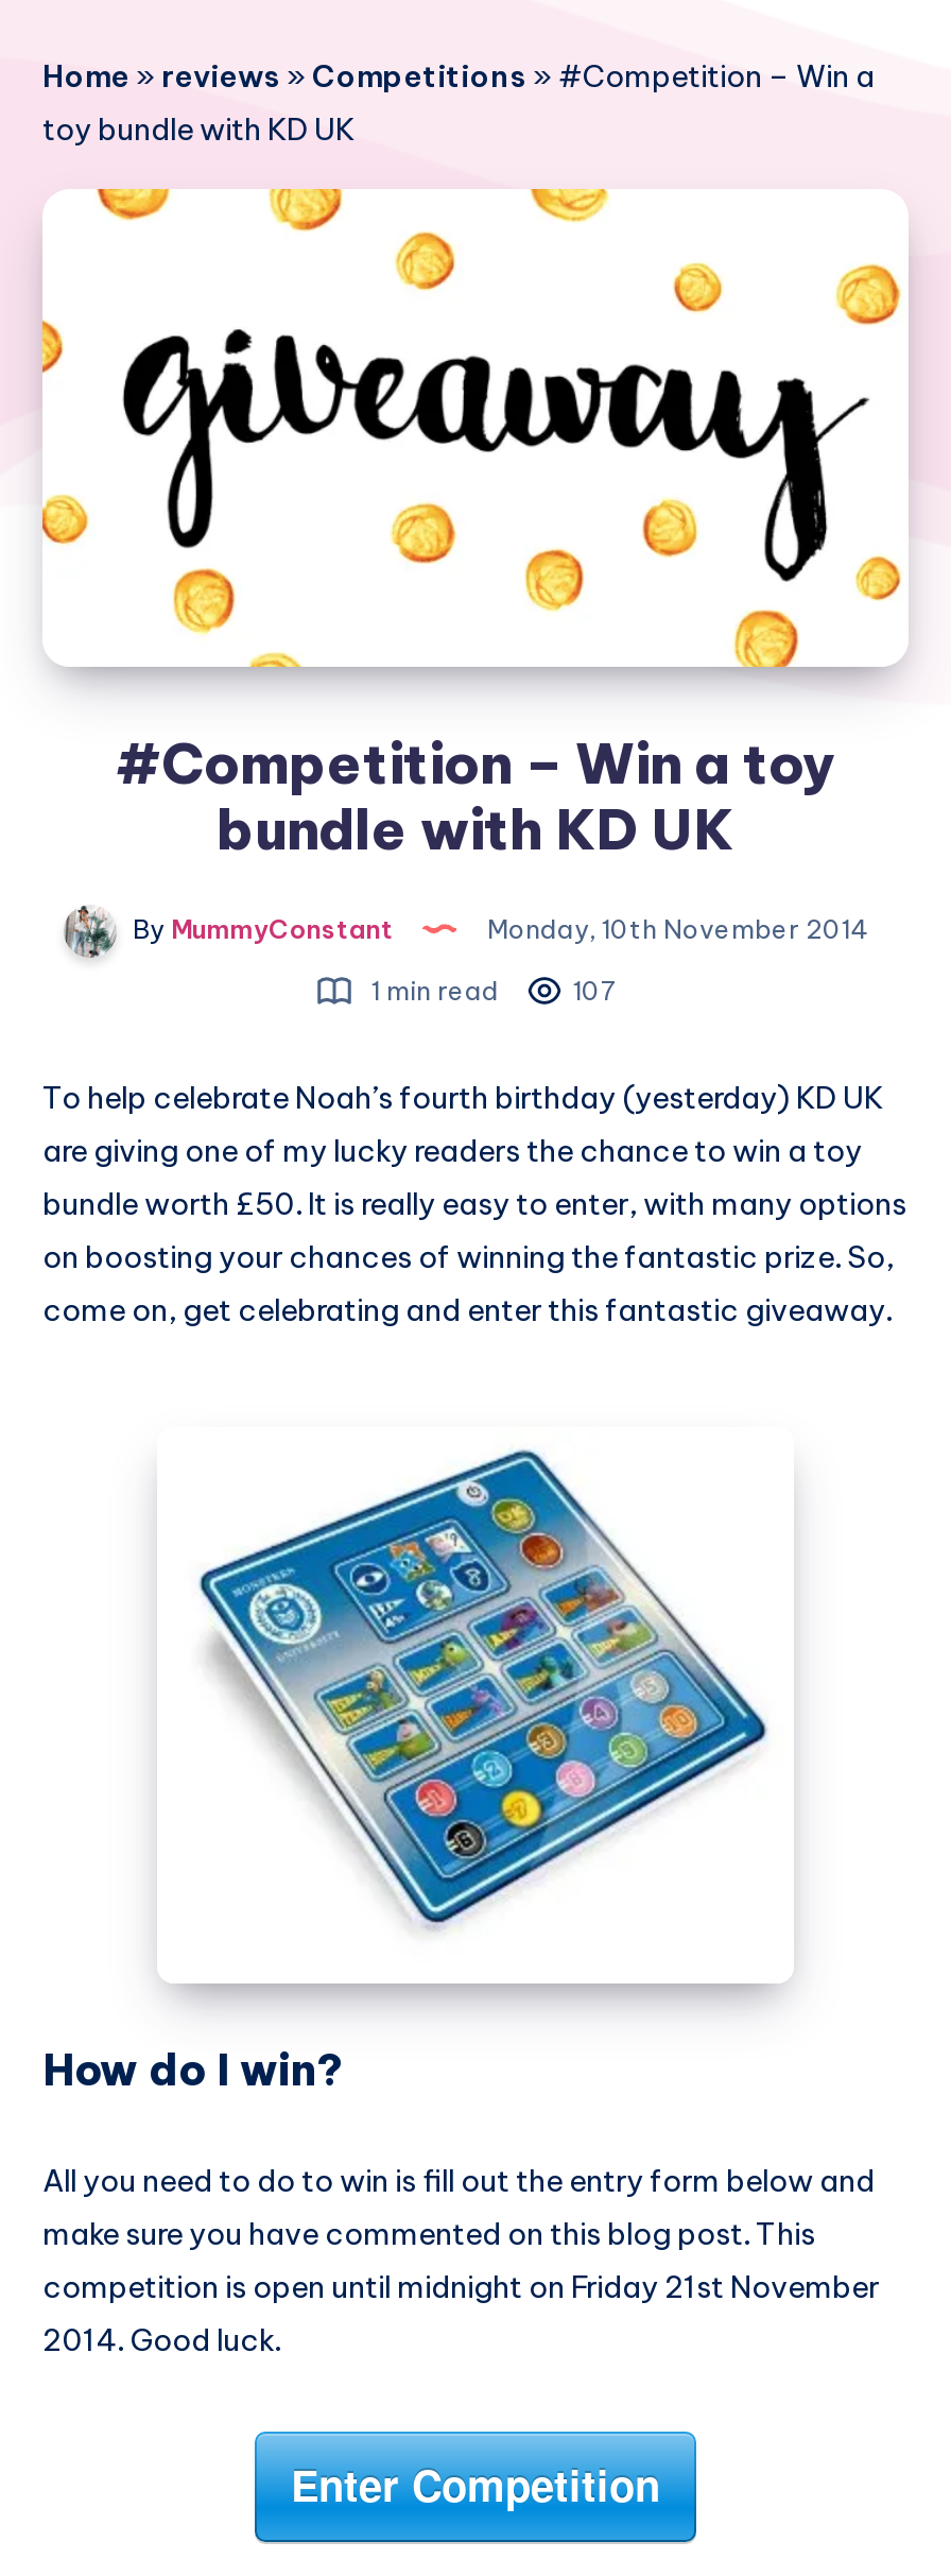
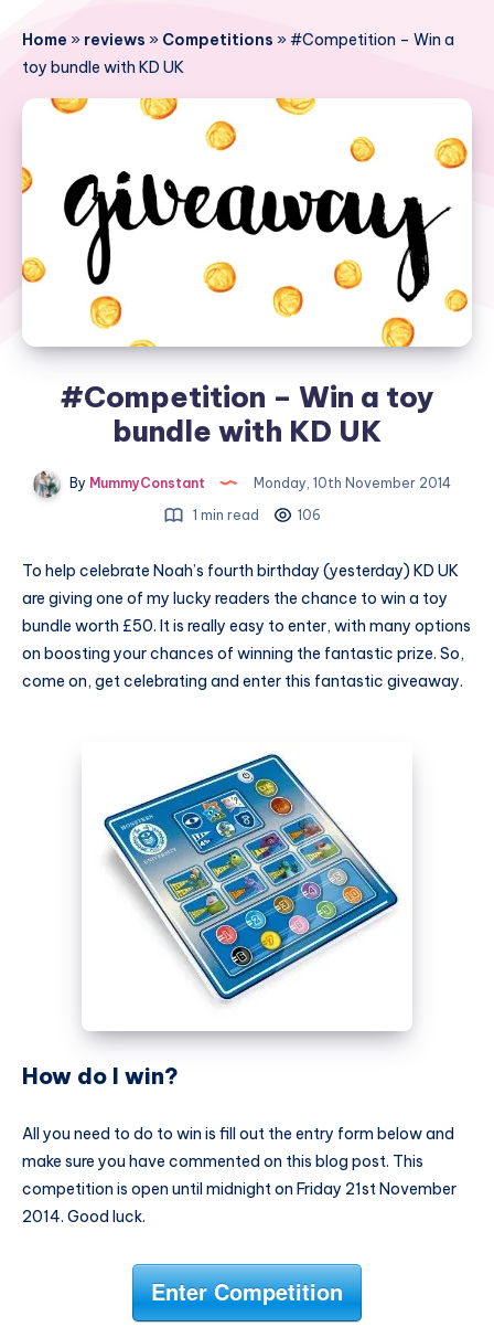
[567,975,616,1007] 107 -> [294,507,320,524] 106

